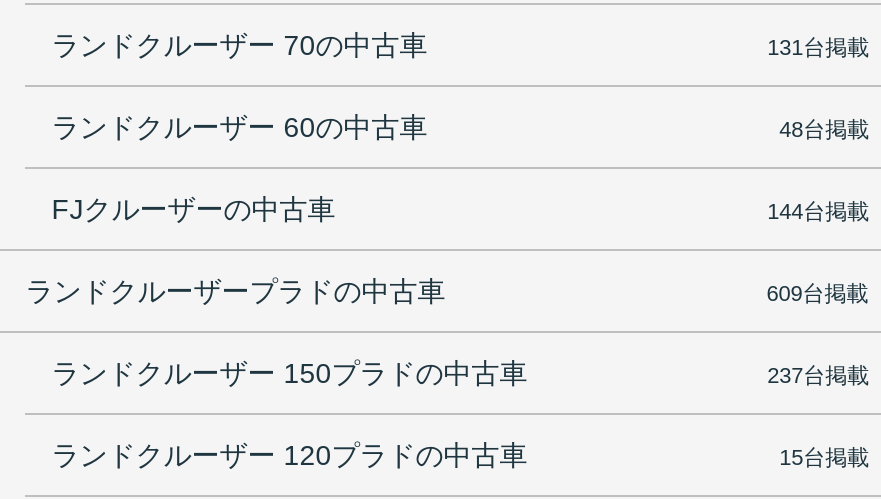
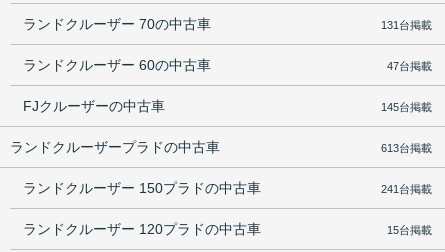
[779,117,869,141] 48台掲載 -> [387,60,432,72] 47台掲載
[767,199,869,223] 144台掲載 -> [381,101,432,113] 145台掲載
[767,281,869,305] 609台掲載 -> [381,142,432,154] 613台掲載
[767,363,869,387] 237台掲載 -> [381,183,432,195] 241台掲載

